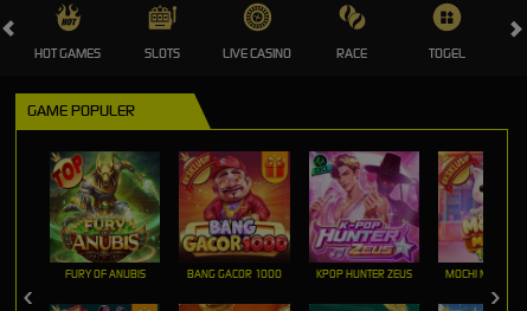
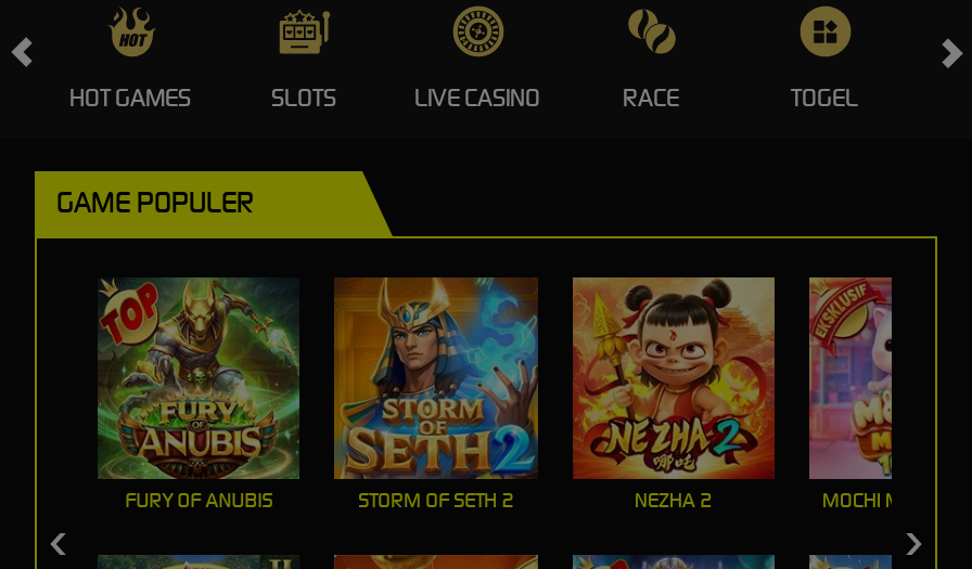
[179,150,291,281] [image] | BANG GACOR 1000 -> [332,276,540,514] [image] | STORM OF SETH 2
[308,150,420,281] [image] | KPOP HUNTER ZEUS -> [571,274,777,514] [image] | NEZHA 2

